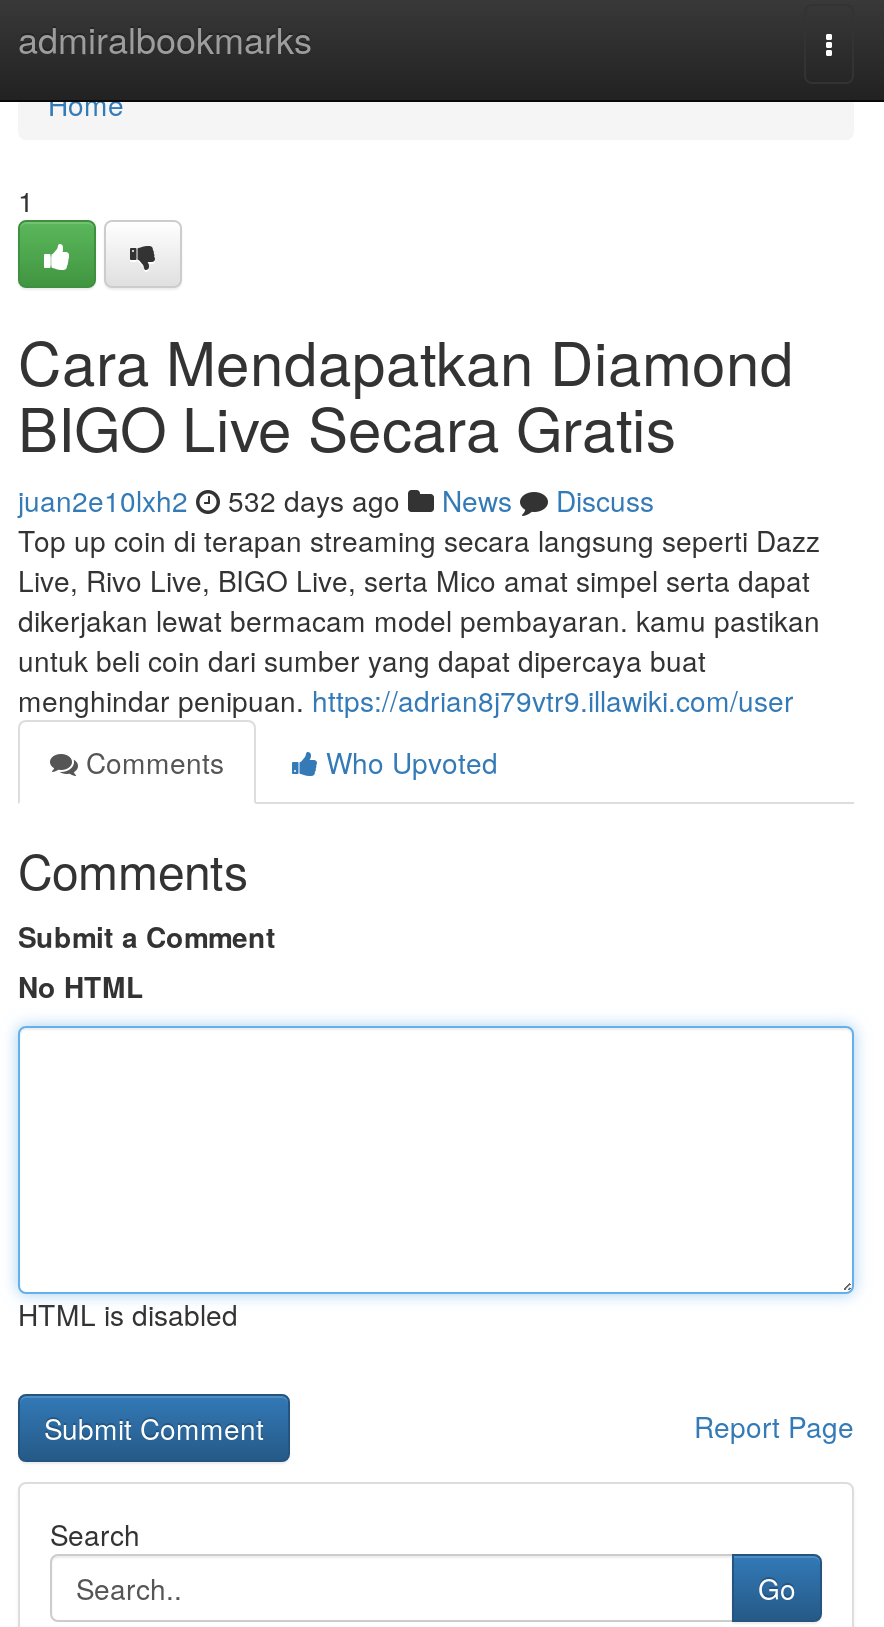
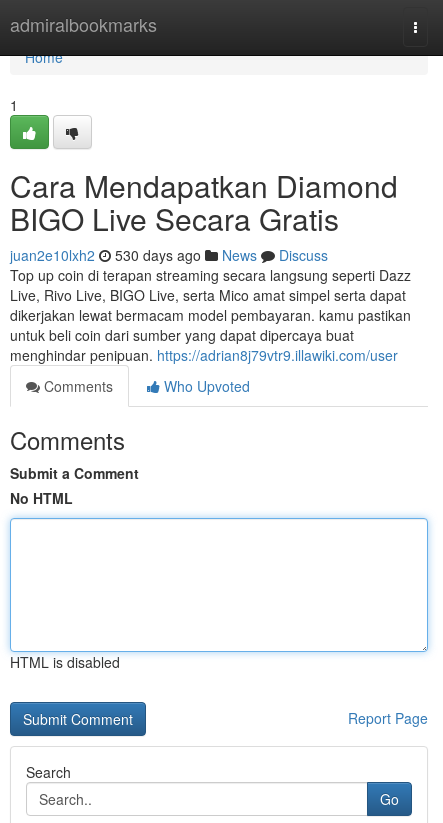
[18,480,654,520] juan2e10lxh2 532 days ago News Discuss -> [10,245,328,265] juan2e10lxh2 530 days ago News Discuss

